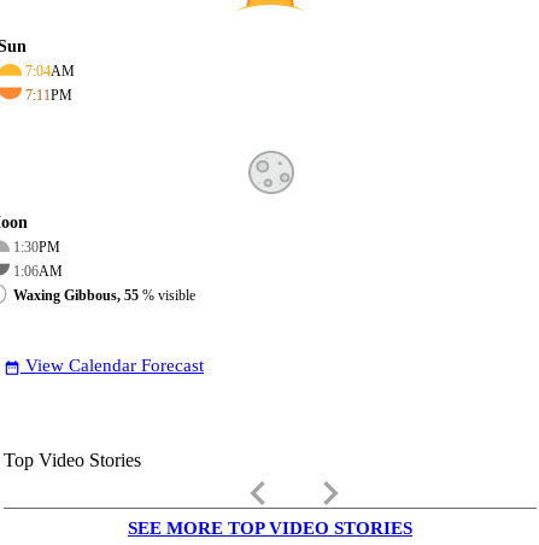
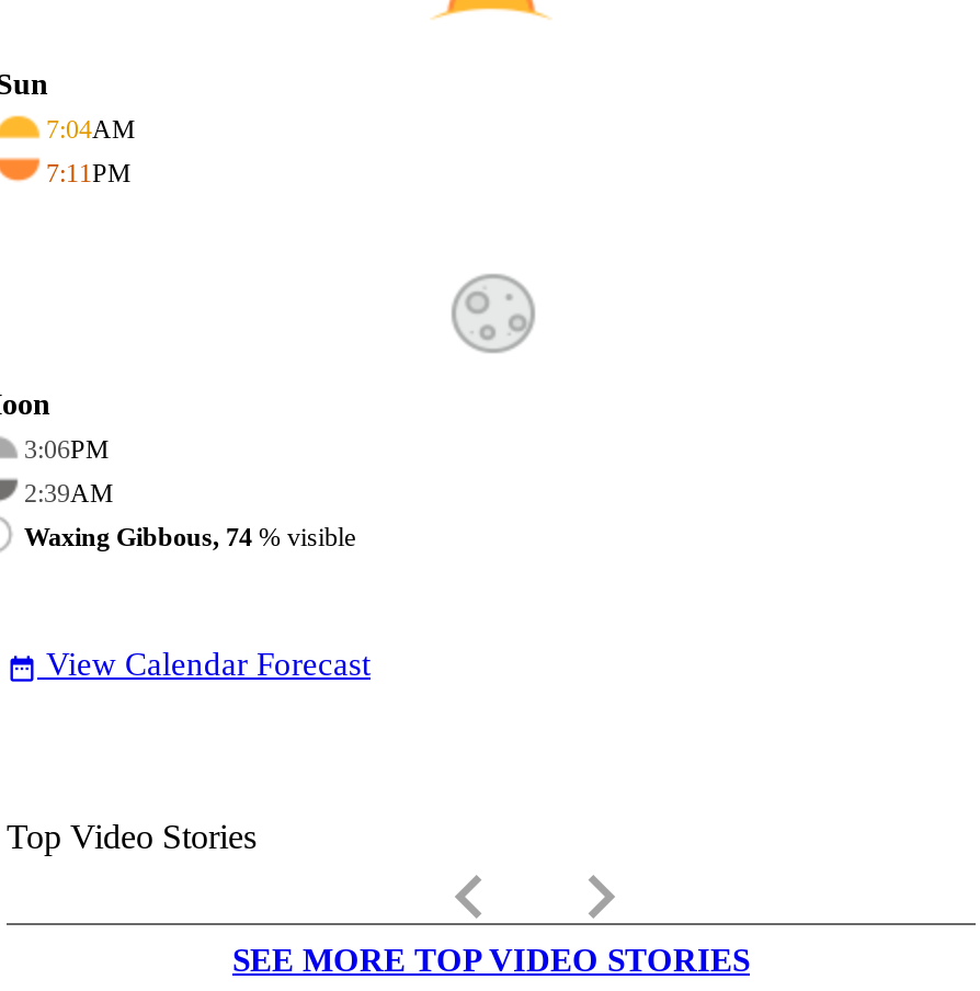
[13,239,60,255] 1:30PM -> [24,434,110,465] 3:06PM
[13,263,63,280] 1:06AM -> [24,478,114,508] 2:39AM
[13,287,195,304] Waxing Gibbous, 55% visible -> [24,522,355,552] Waxing Gibbous, 74% visible

